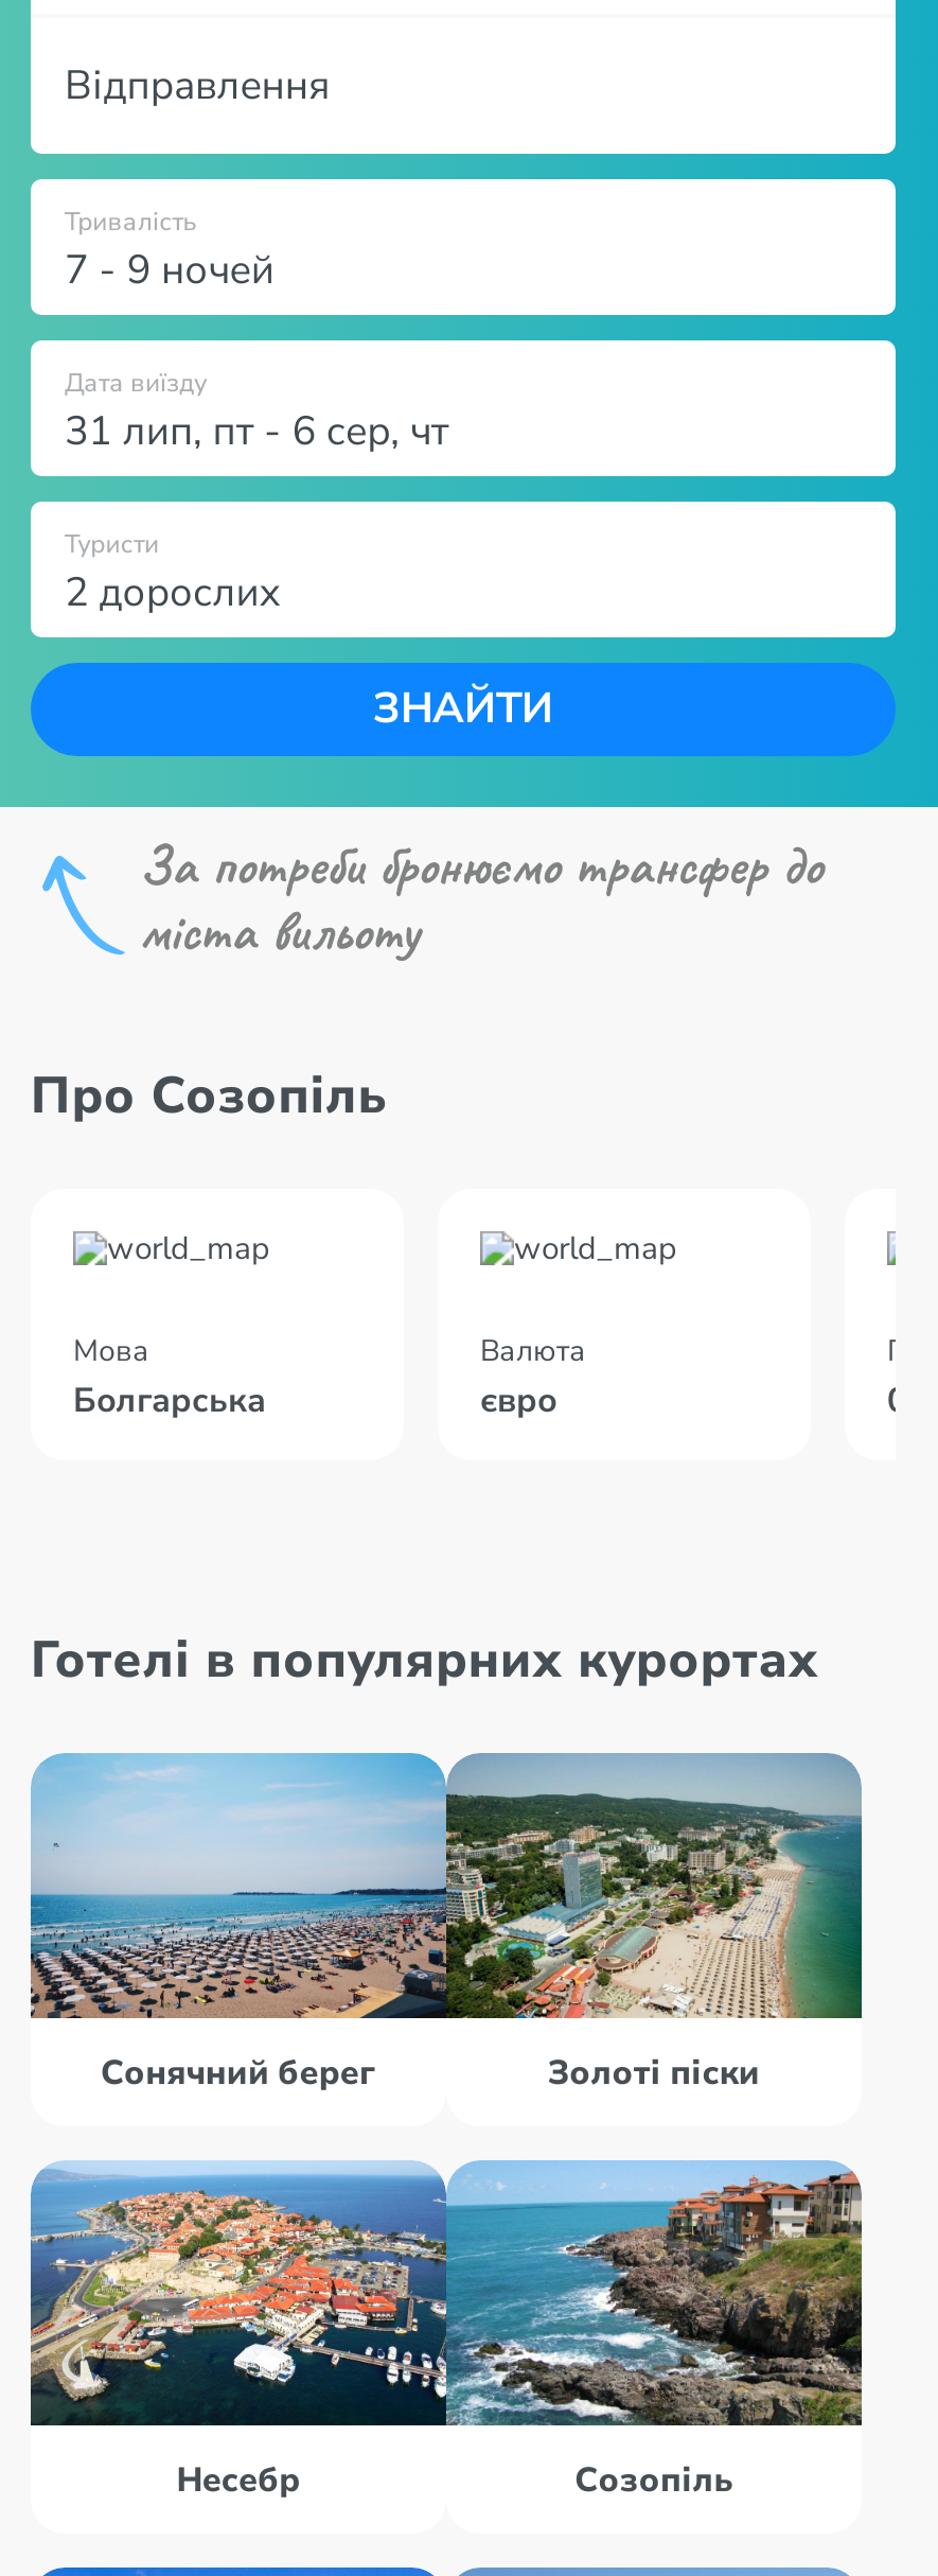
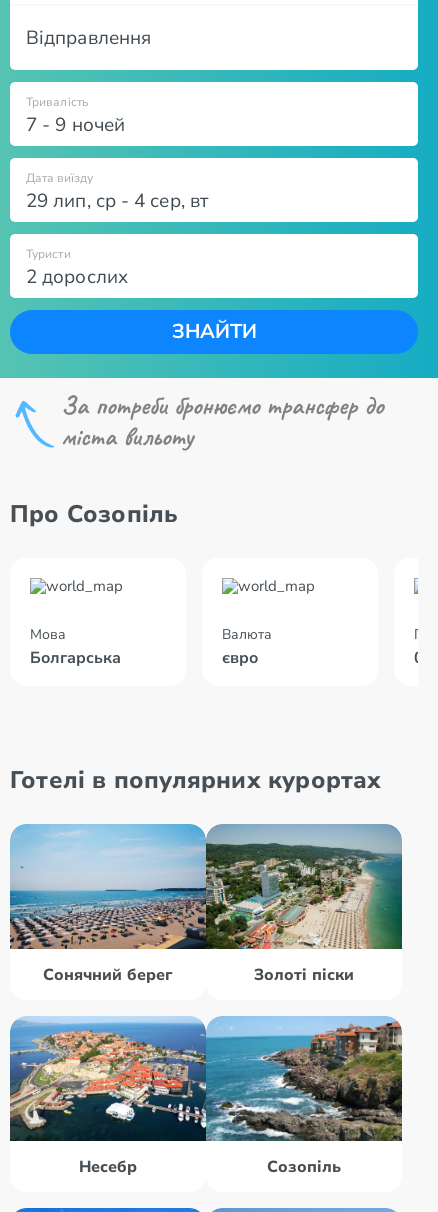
[65,404,448,459] 31 лип, пт - 6 сер, чт -> [26,188,208,214] 29 лип, ср - 4 сер, вт

